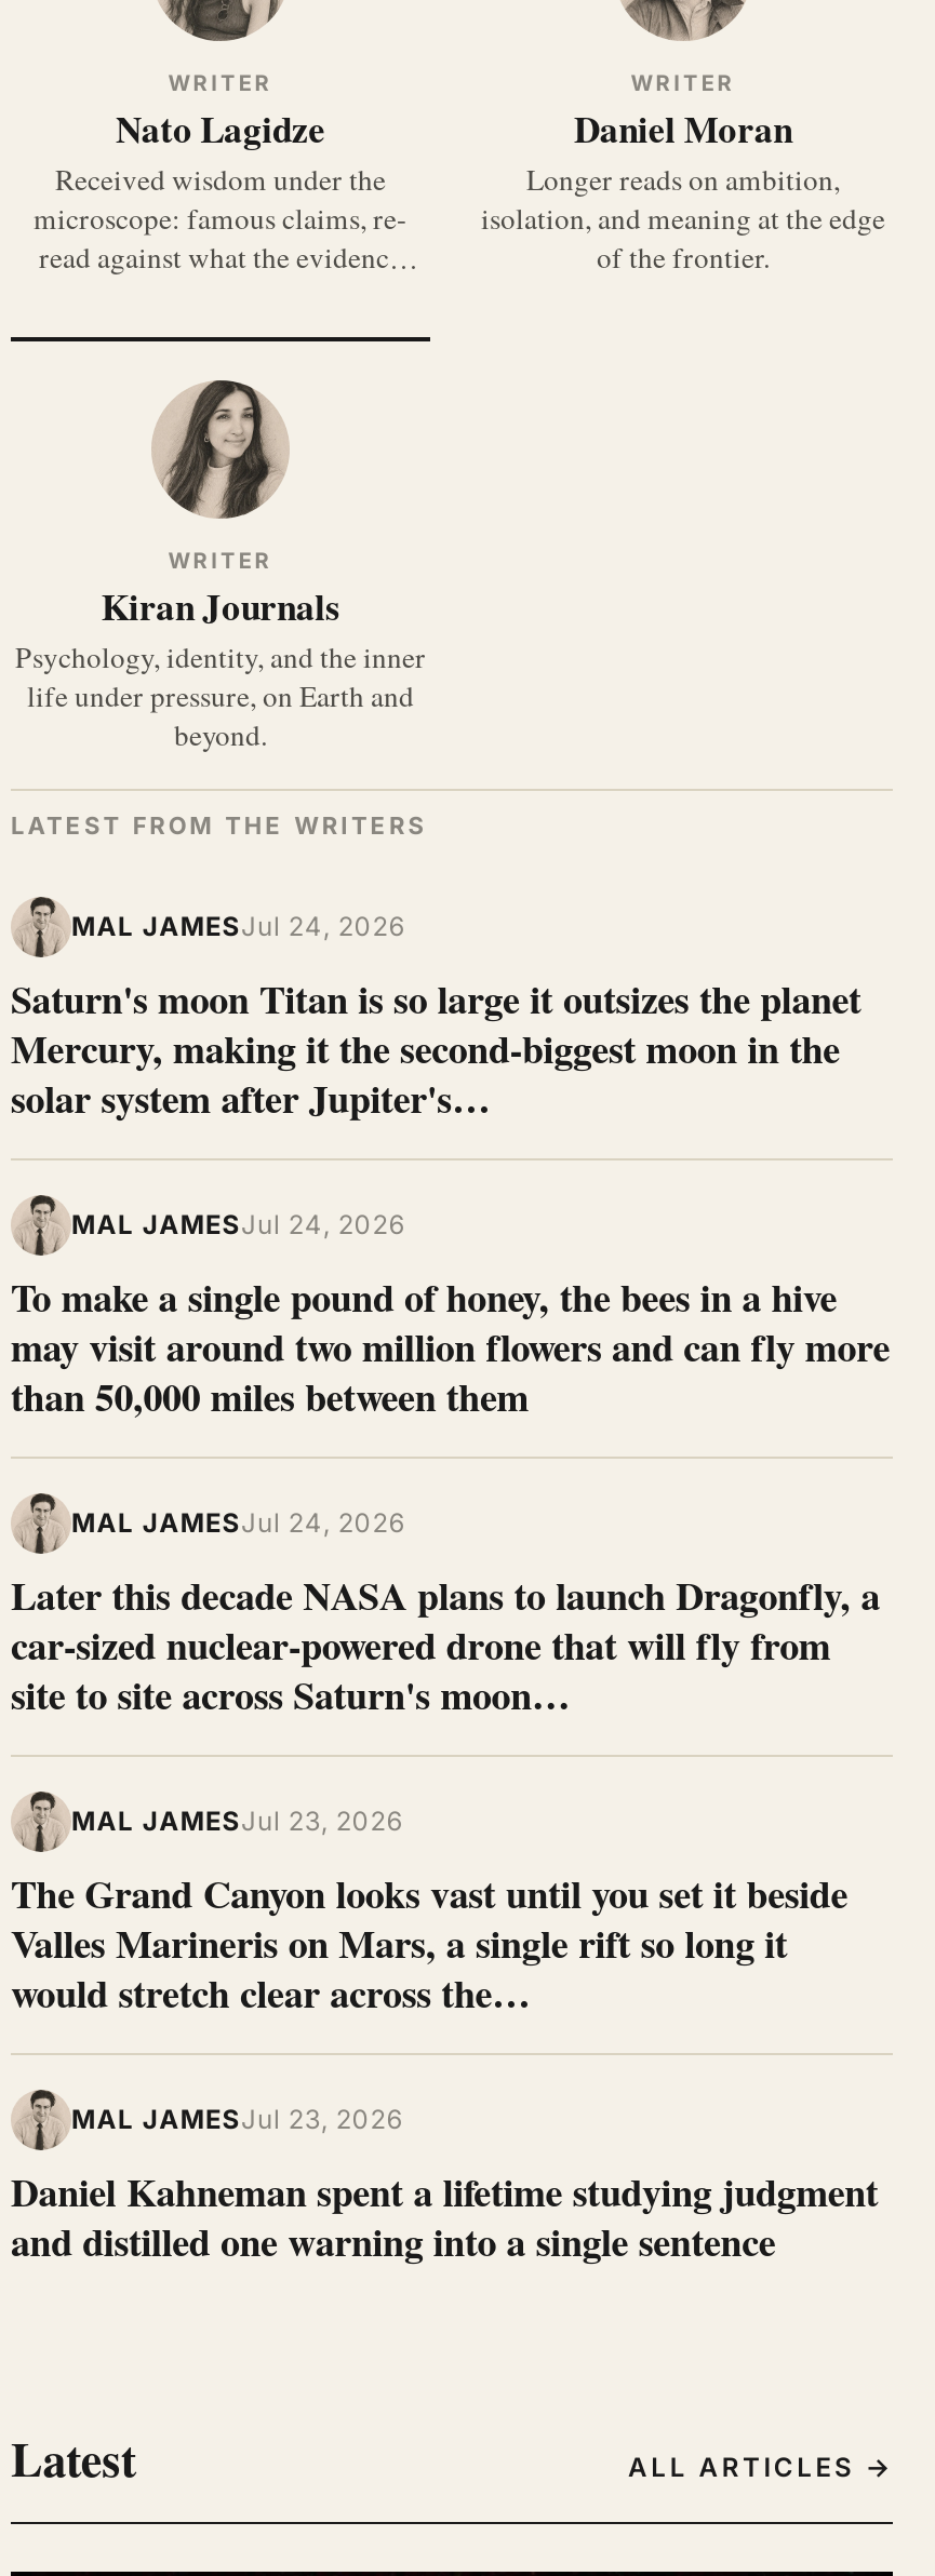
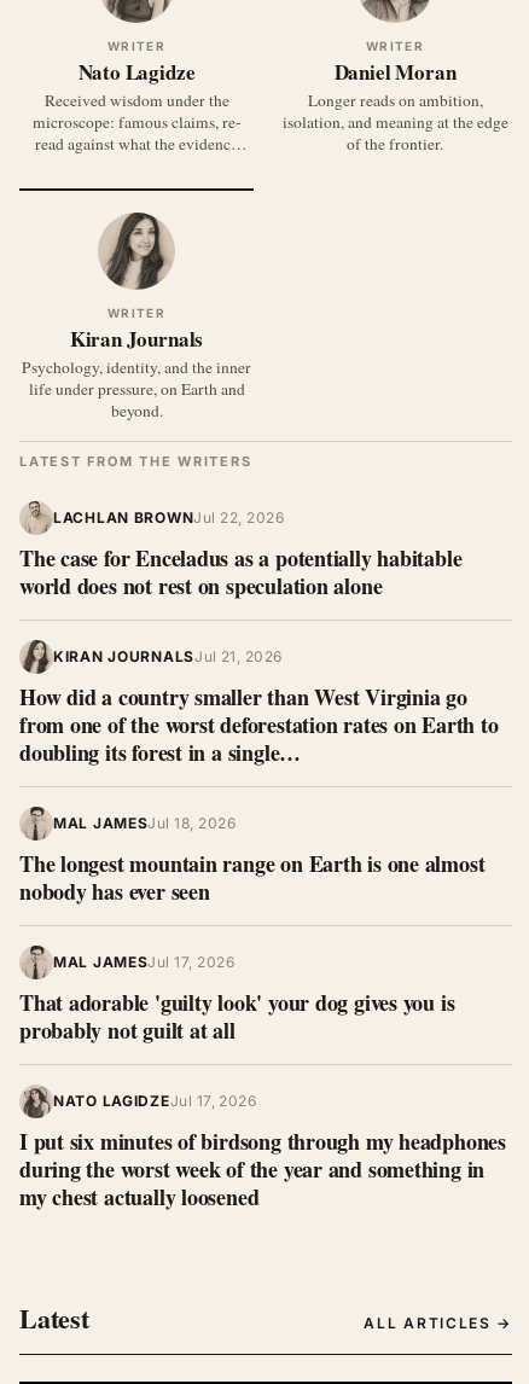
[71,910,405,942] MAL JAMESJul 24, 2026 -> [53,509,284,527] LACHLAN BROWNJul 22, 2026
[11,971,861,1126] Saturn's moon Titan is so large it outsizes the planet | Mercury, making it the second-biggest moon in the | solar system after Jupiter's… -> [19,542,462,602] The case for Enceladus as a potentially habitable | world does not rest on speculation alone
[71,1208,405,1241] MAL JAMESJul 24, 2026 -> [53,647,282,666] KIRAN JOURNALSJul 21, 2026
[11,1269,890,1424] To make a single pound of honey, the bees in a hive | may visit around two million flowers and can fly more | than 50,000 miles between them -> [19,681,498,768] How did a country smaller than West Virginia go | from one of the worst deforestation rates on Earth to | doubling its forest in a single…
[71,1506,405,1539] MAL JAMESJul 24, 2026 -> [53,814,236,832] MAL JAMESJul 18, 2026
[11,1567,880,1723] Later this decade NASA plans to launch Dragonfly, a | car-sized nuclear-powered drone that will fly from | site to site across Saturn's moon… -> [19,848,485,907] The longest mountain range on Earth is one almost | nobody has ever seen
[71,1805,403,1837] MAL JAMESJul 23, 2026 -> [53,953,235,971] MAL JAMESJul 17, 2026
[11,1865,847,2021] The Grand Canyon looks vast until you set it beside | Valles Marineris on Mars, a single rift so long it | would stretch clear across the… -> [19,987,455,1046] That adorable 'guilty look' your dog gives you is | probably not guilt at all
[71,2103,403,2135] MAL JAMESJul 23, 2026 -> [53,1092,257,1110] NATO LAGIDZEJul 17, 2026
[11,2163,878,2269] Daniel Kahneman spent a lifetime studying judgment | and distilled one warning into a single sentence -> [19,1126,506,1213] I put six minutes of birdsong through my headphones | during the worst week of the year and something in | my chest actually loosened

